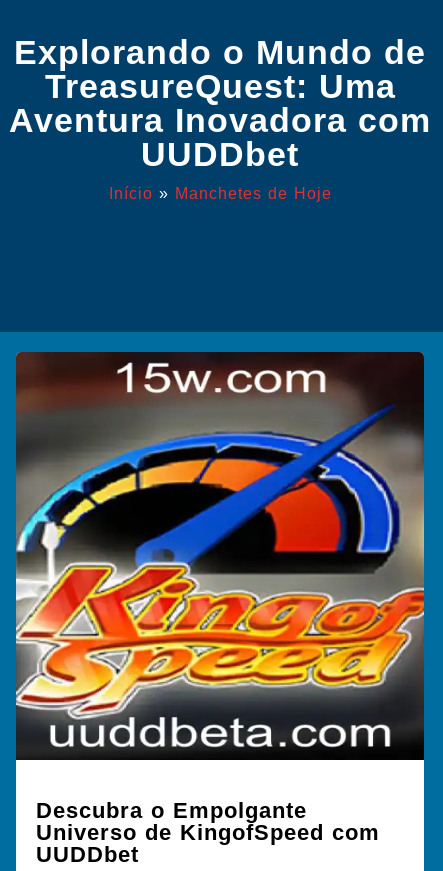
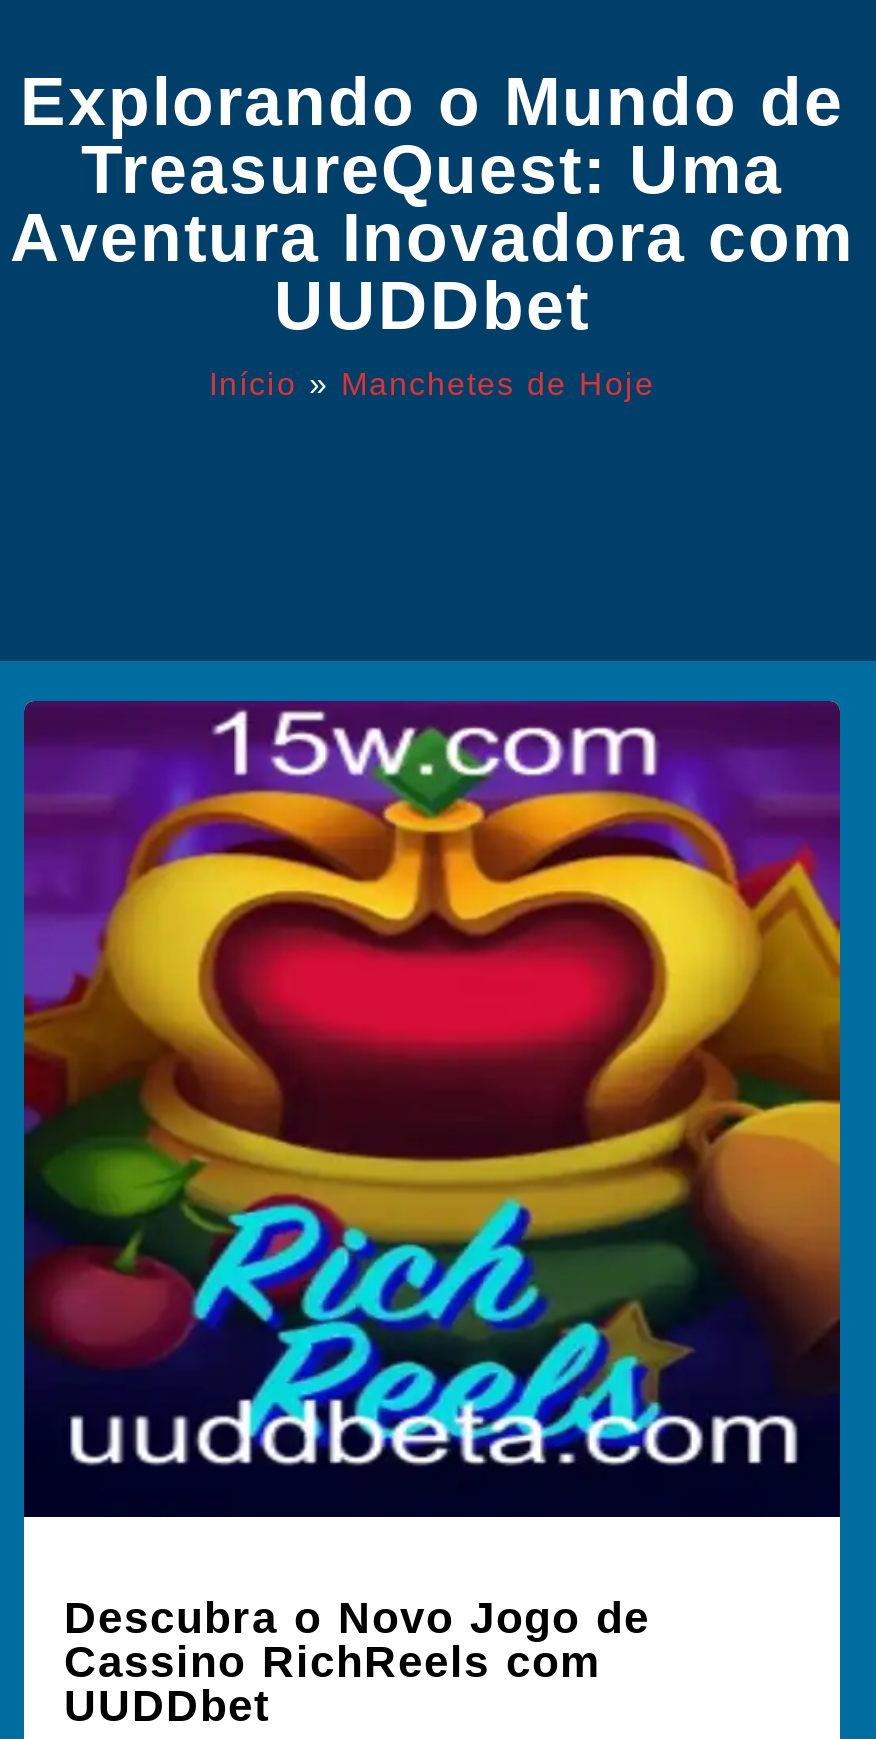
[15,352,425,844] [image] | Descubra o Empolgante | Universo de KingofSpeed com -> [22,701,842,1686] [image] | Descubra o Novo Jogo de | Cassino RichReels com

